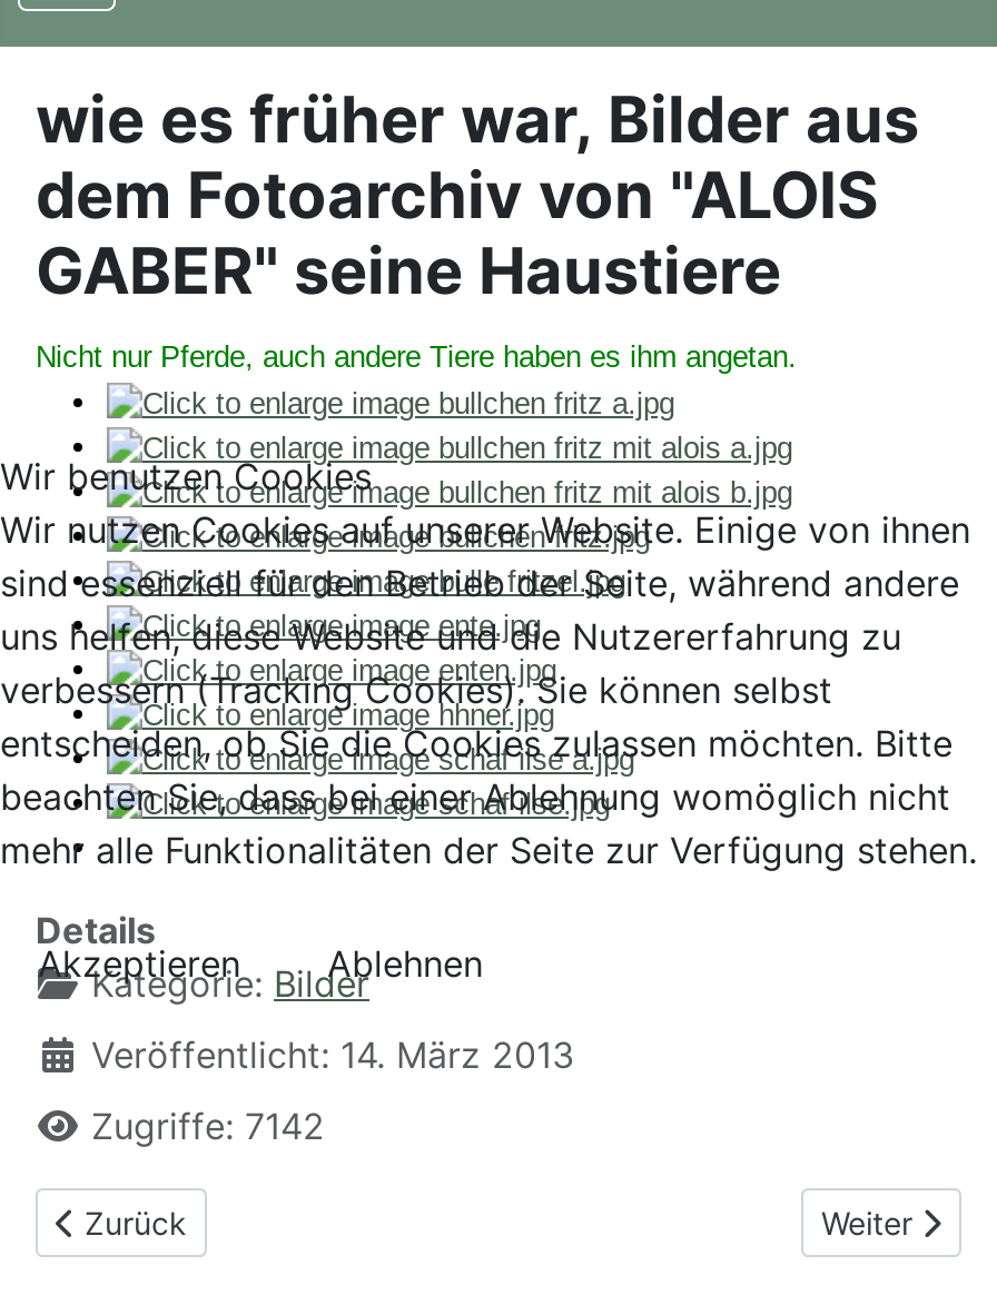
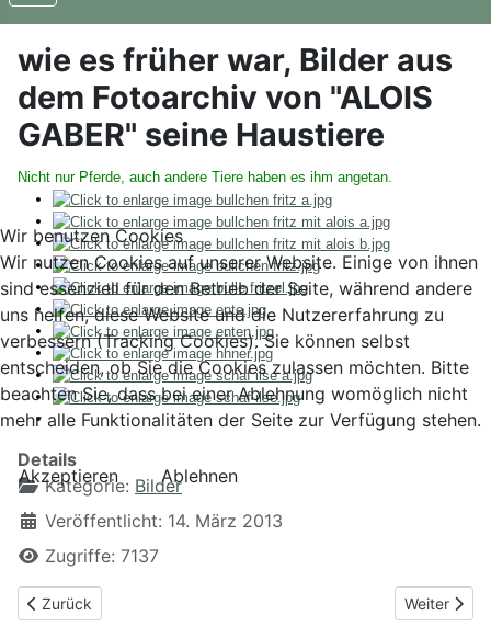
[91,1104,325,1148] Zugriffe: 7142 -> [45,545,159,567] Zugriffe: 7137

